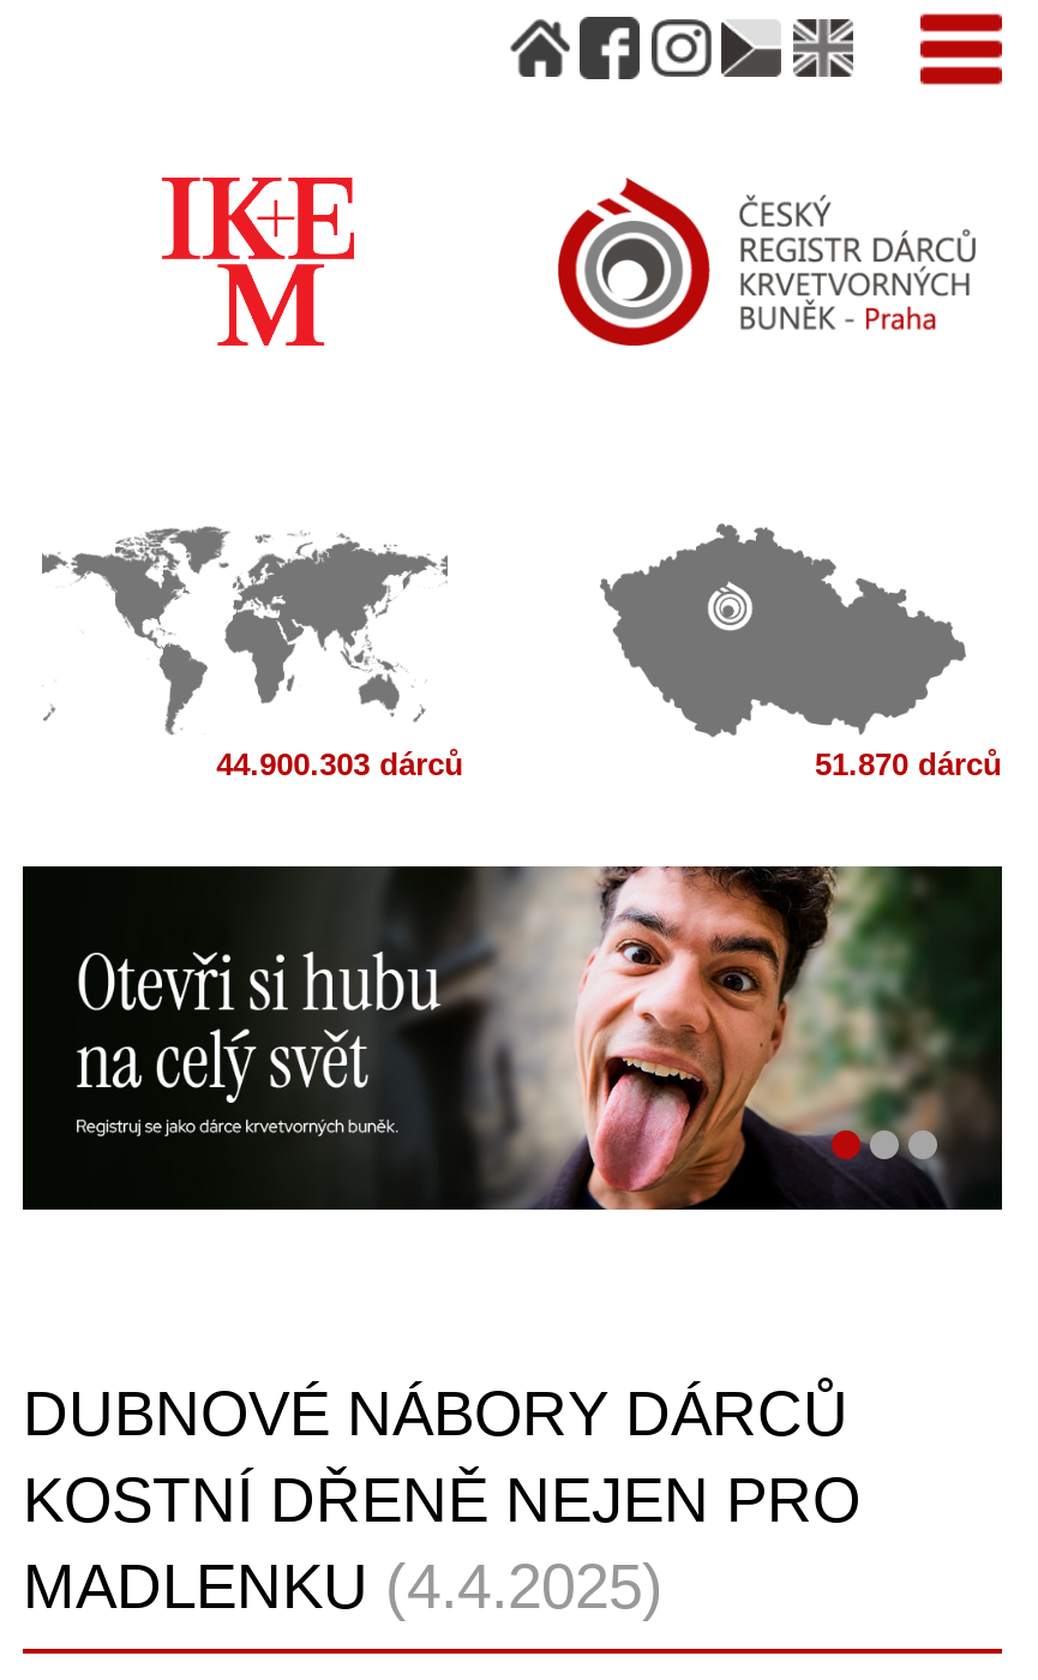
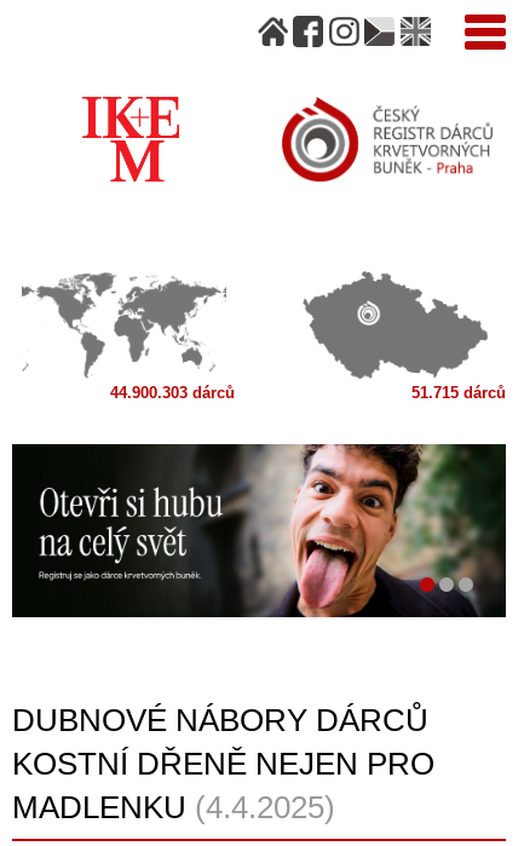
[815,746,1002,782] 51.870 dárců -> [411,384,506,402] 51.715 dárců

